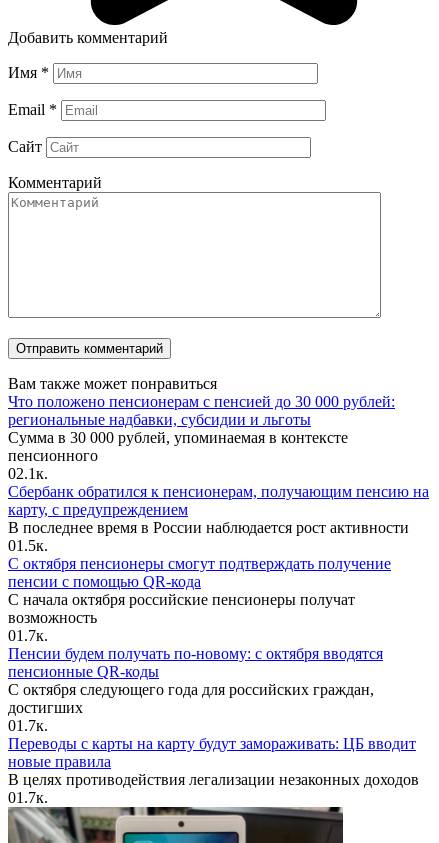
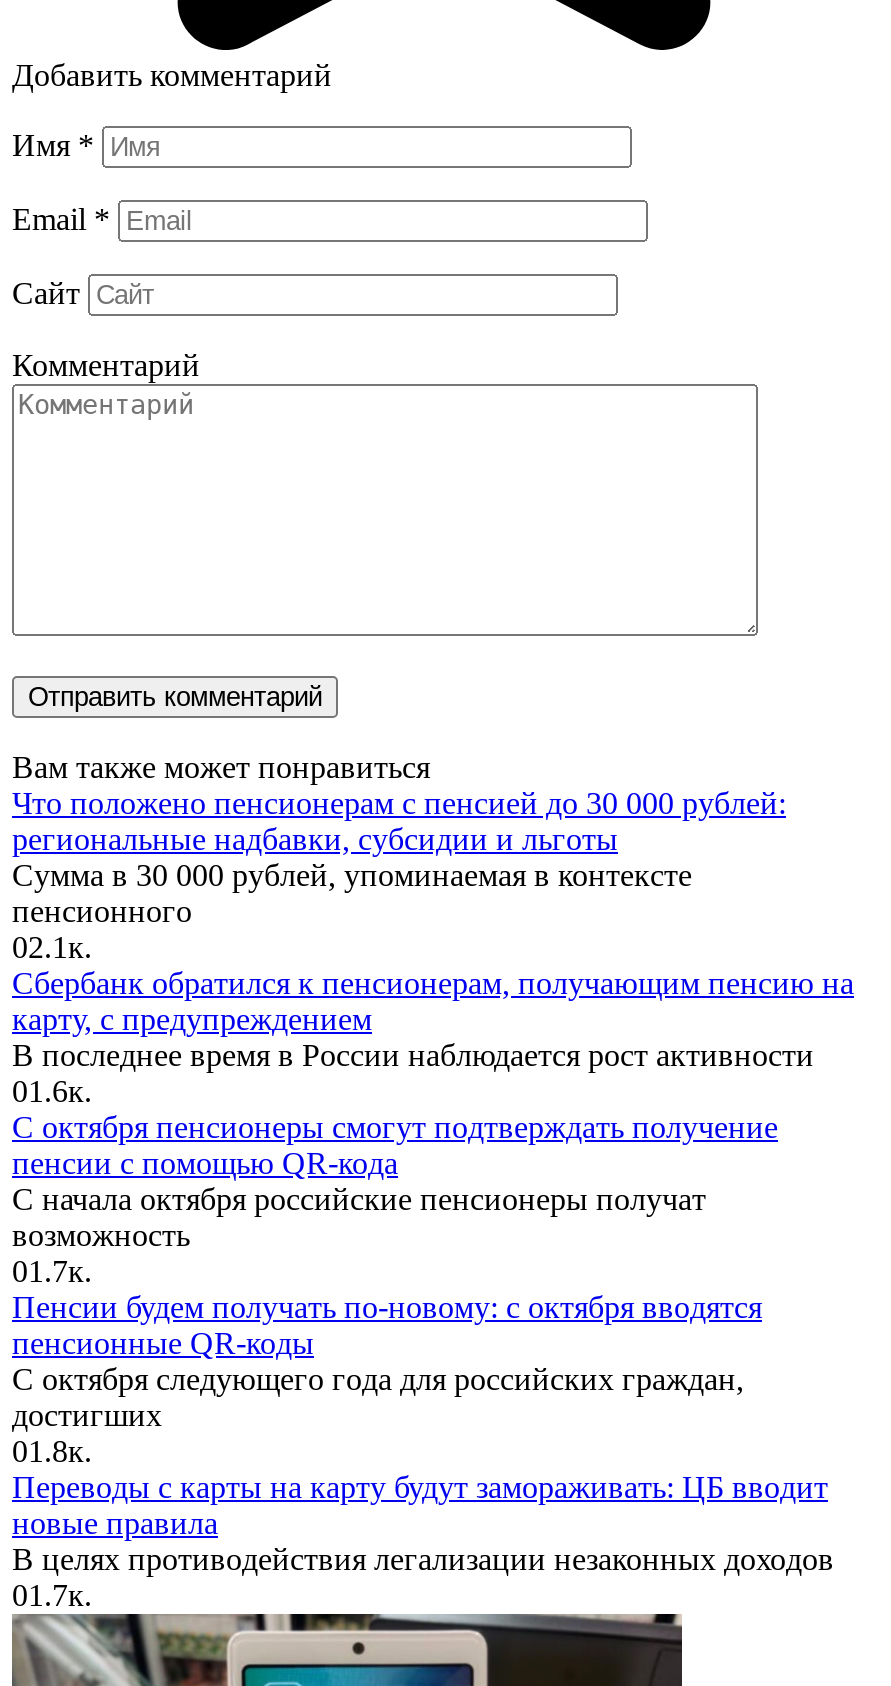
[8,537,48,554] 01.5к. -> [12,1074,92,1108] 01.6к.
[8,717,48,734] 01.7к. -> [12,1434,92,1468] 01.8к.

